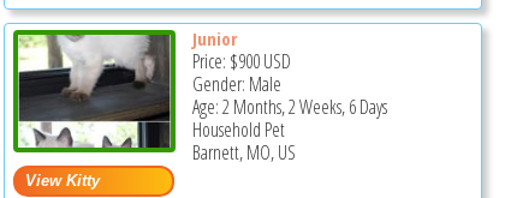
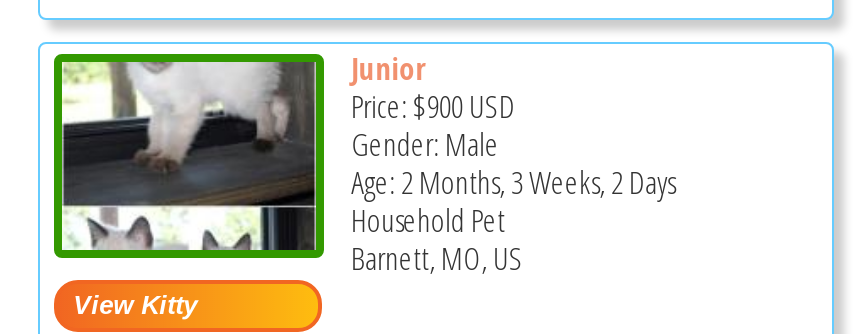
[192,94,387,120] Age: 2 Months, 2 Weeks, 6 Days -> [351,160,675,204] Age: 2 Months, 3 Weeks, 2 Days

